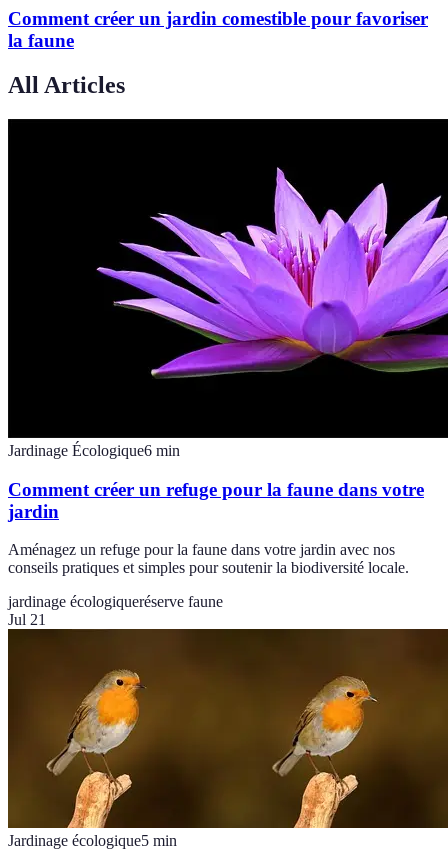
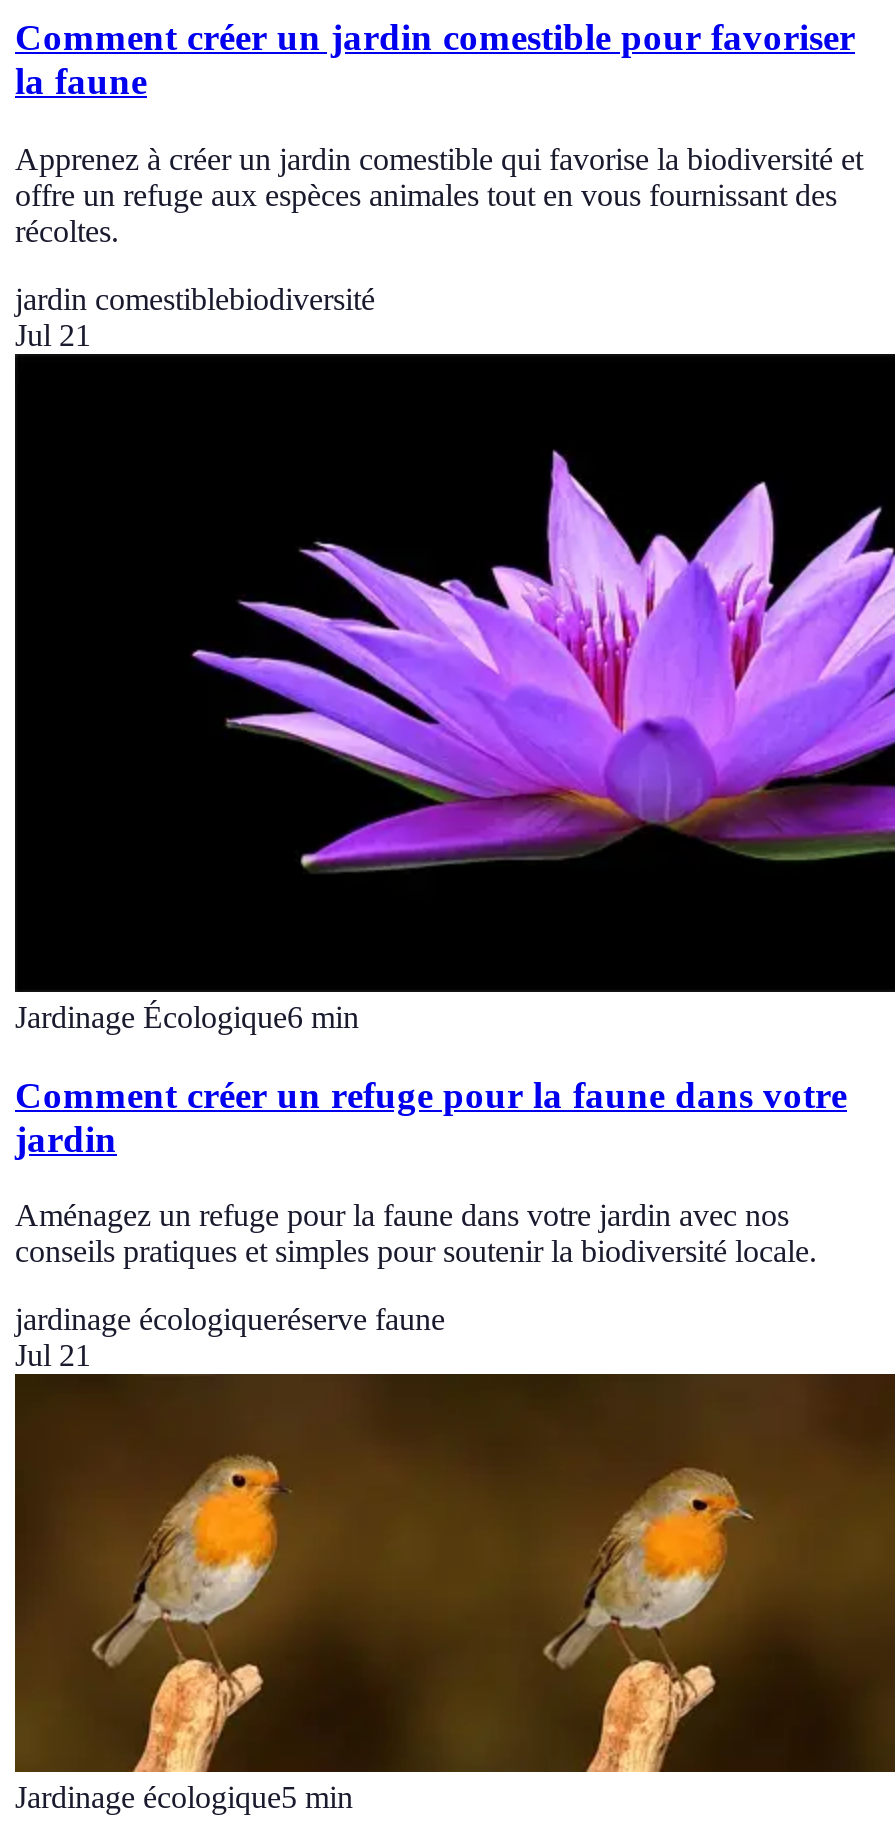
[8,72,125,98] All Articles -> [15,142,863,352] Apprenez à créer un jardin comestible qui favorise la biodiversité et | offre un refuge aux espèces animales tout en vous fournissant des | récoltes. | jardin comestiblebiodiversité | Jul 21

